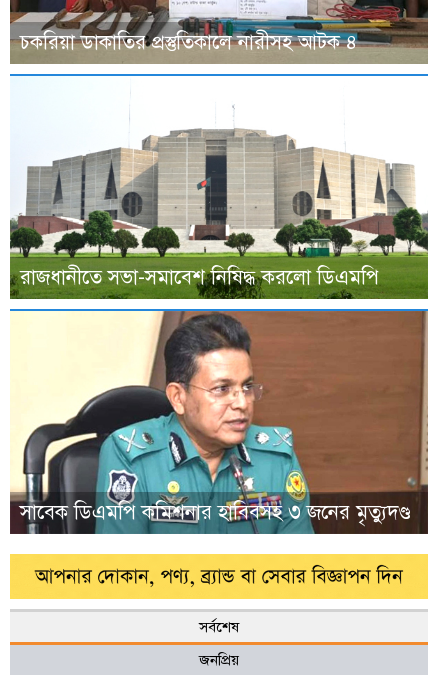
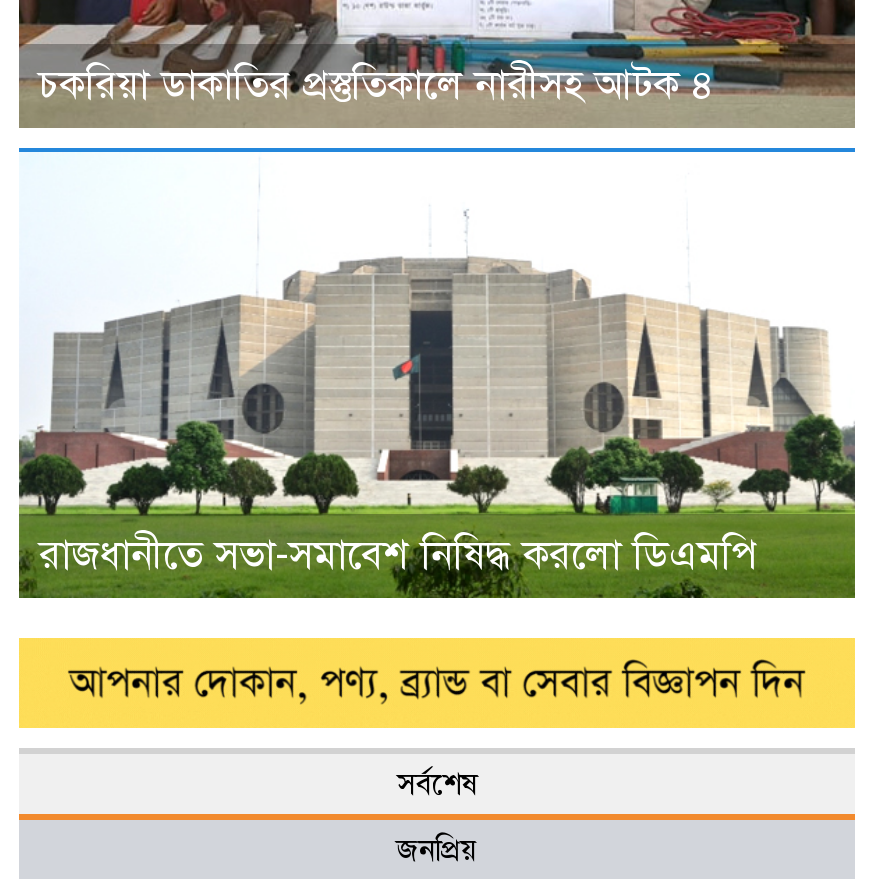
[10,310,429,534] [image] | সাবেক ডিএমপি কমিশনার হাবিবসহ ৩ জনের মৃত্যুদণ্ড -> none

